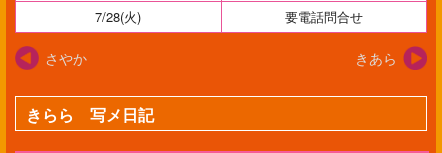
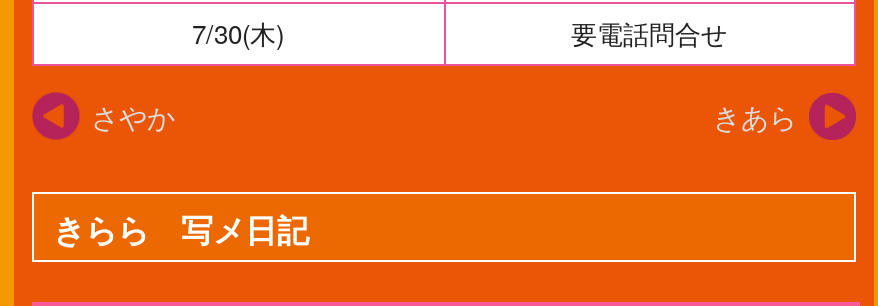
[95,7,141,26] 7/28(火) -> [192,15,284,53] 7/30(木)

